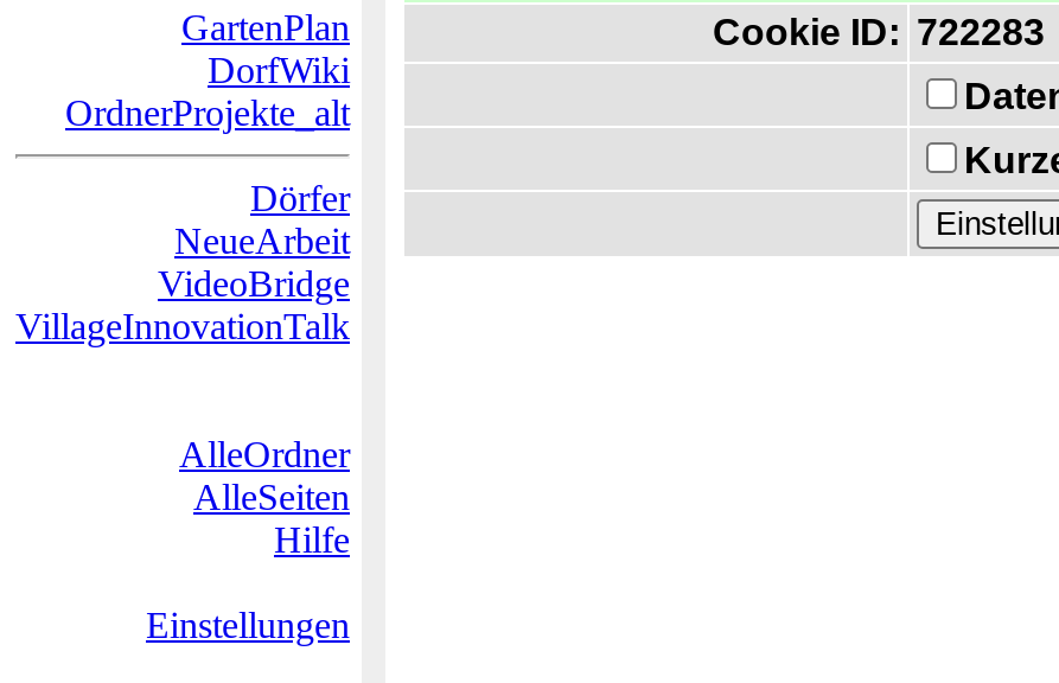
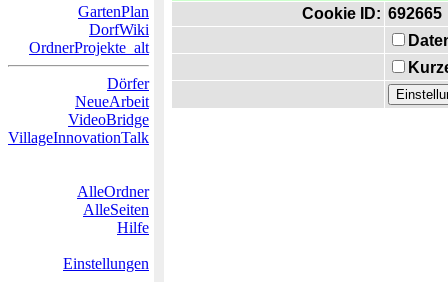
[713,12,1045,52] Cookie ID: 722283 -> [302,5,442,22] Cookie ID: 692665

